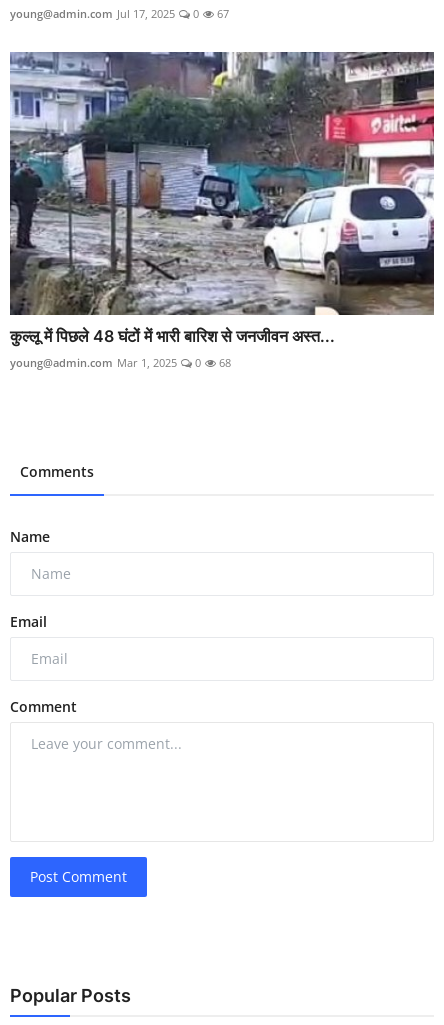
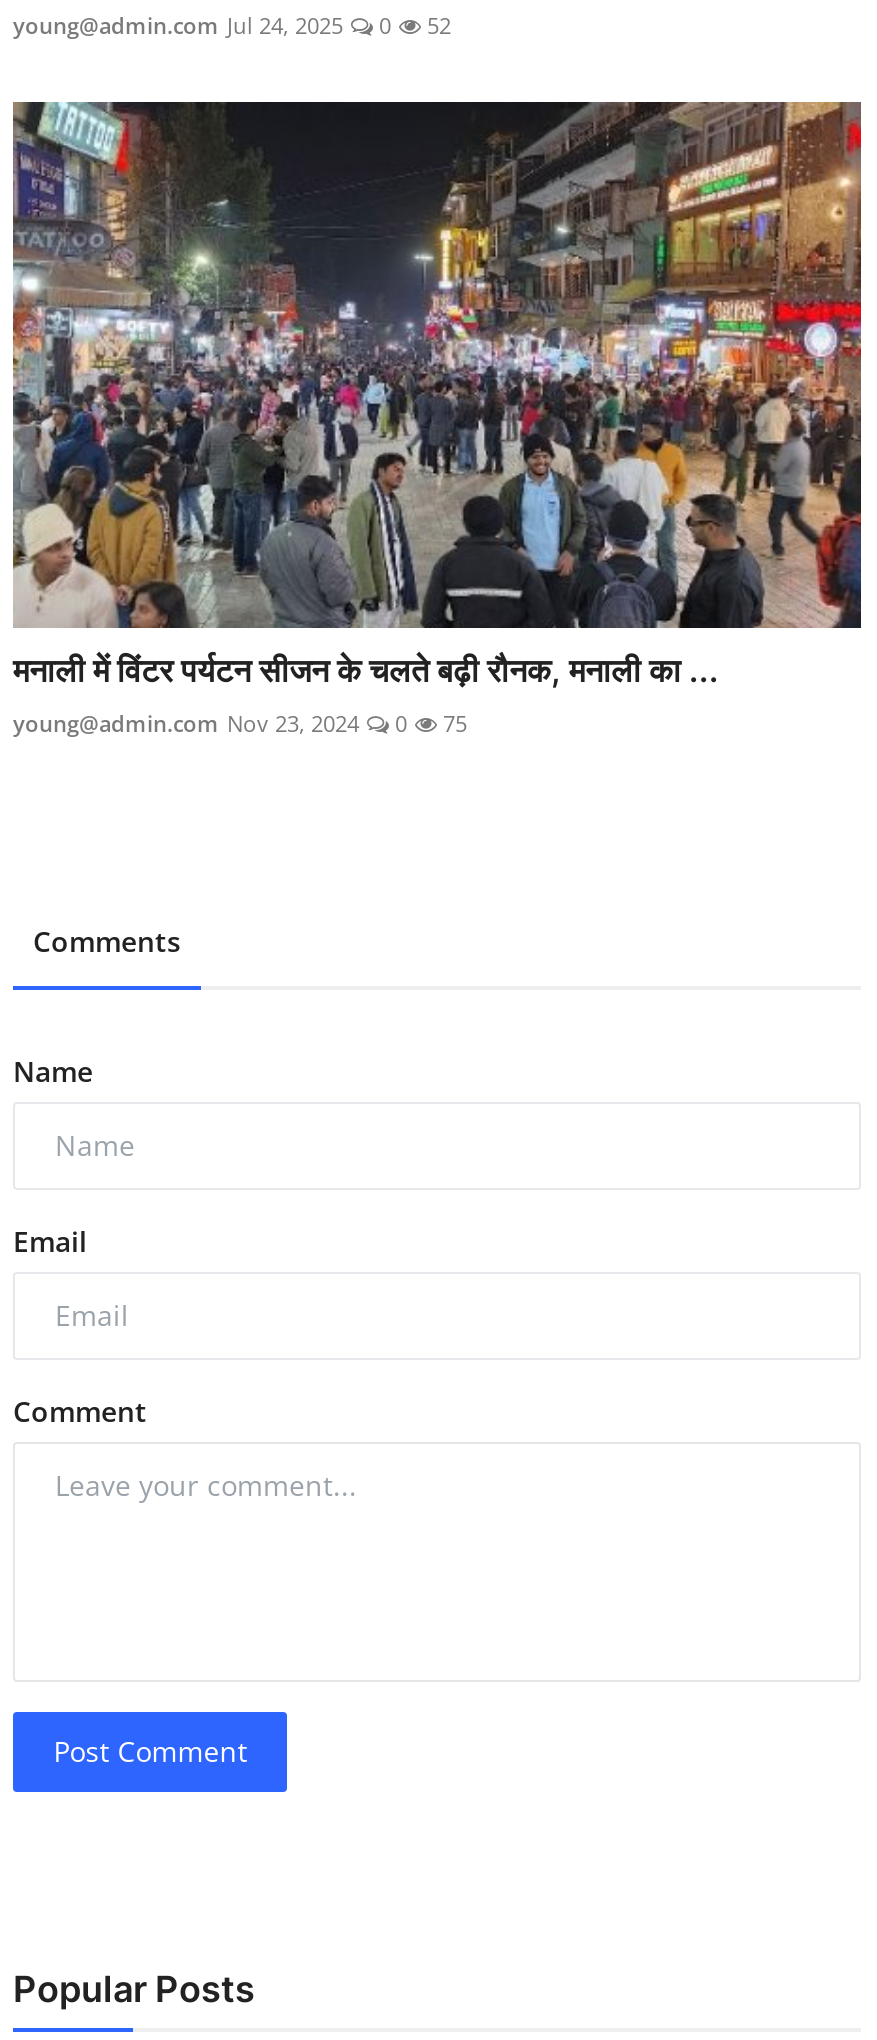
[10,6,175,21] young@admin.com Jul 17, 2025 -> [13,11,343,41] young@admin.com Jul 24, 2025
[214,6,229,21] 67 -> [421,11,451,41] 52
[9,51,435,370] [image] | कुल्लू में पिछले 48 घंटों में भारी बारिश से जनजीवन अस्त... | young@admin.com Mar 1, 2025 -> [11,100,863,738] [image] | मनाली में विंटर पर्यटन सीजन के चलते बढ़ी रौनक, मनाली का ... | young@admin.com Nov 23, 2024
[216,355,231,370] 68 -> [437,708,467,738] 75

